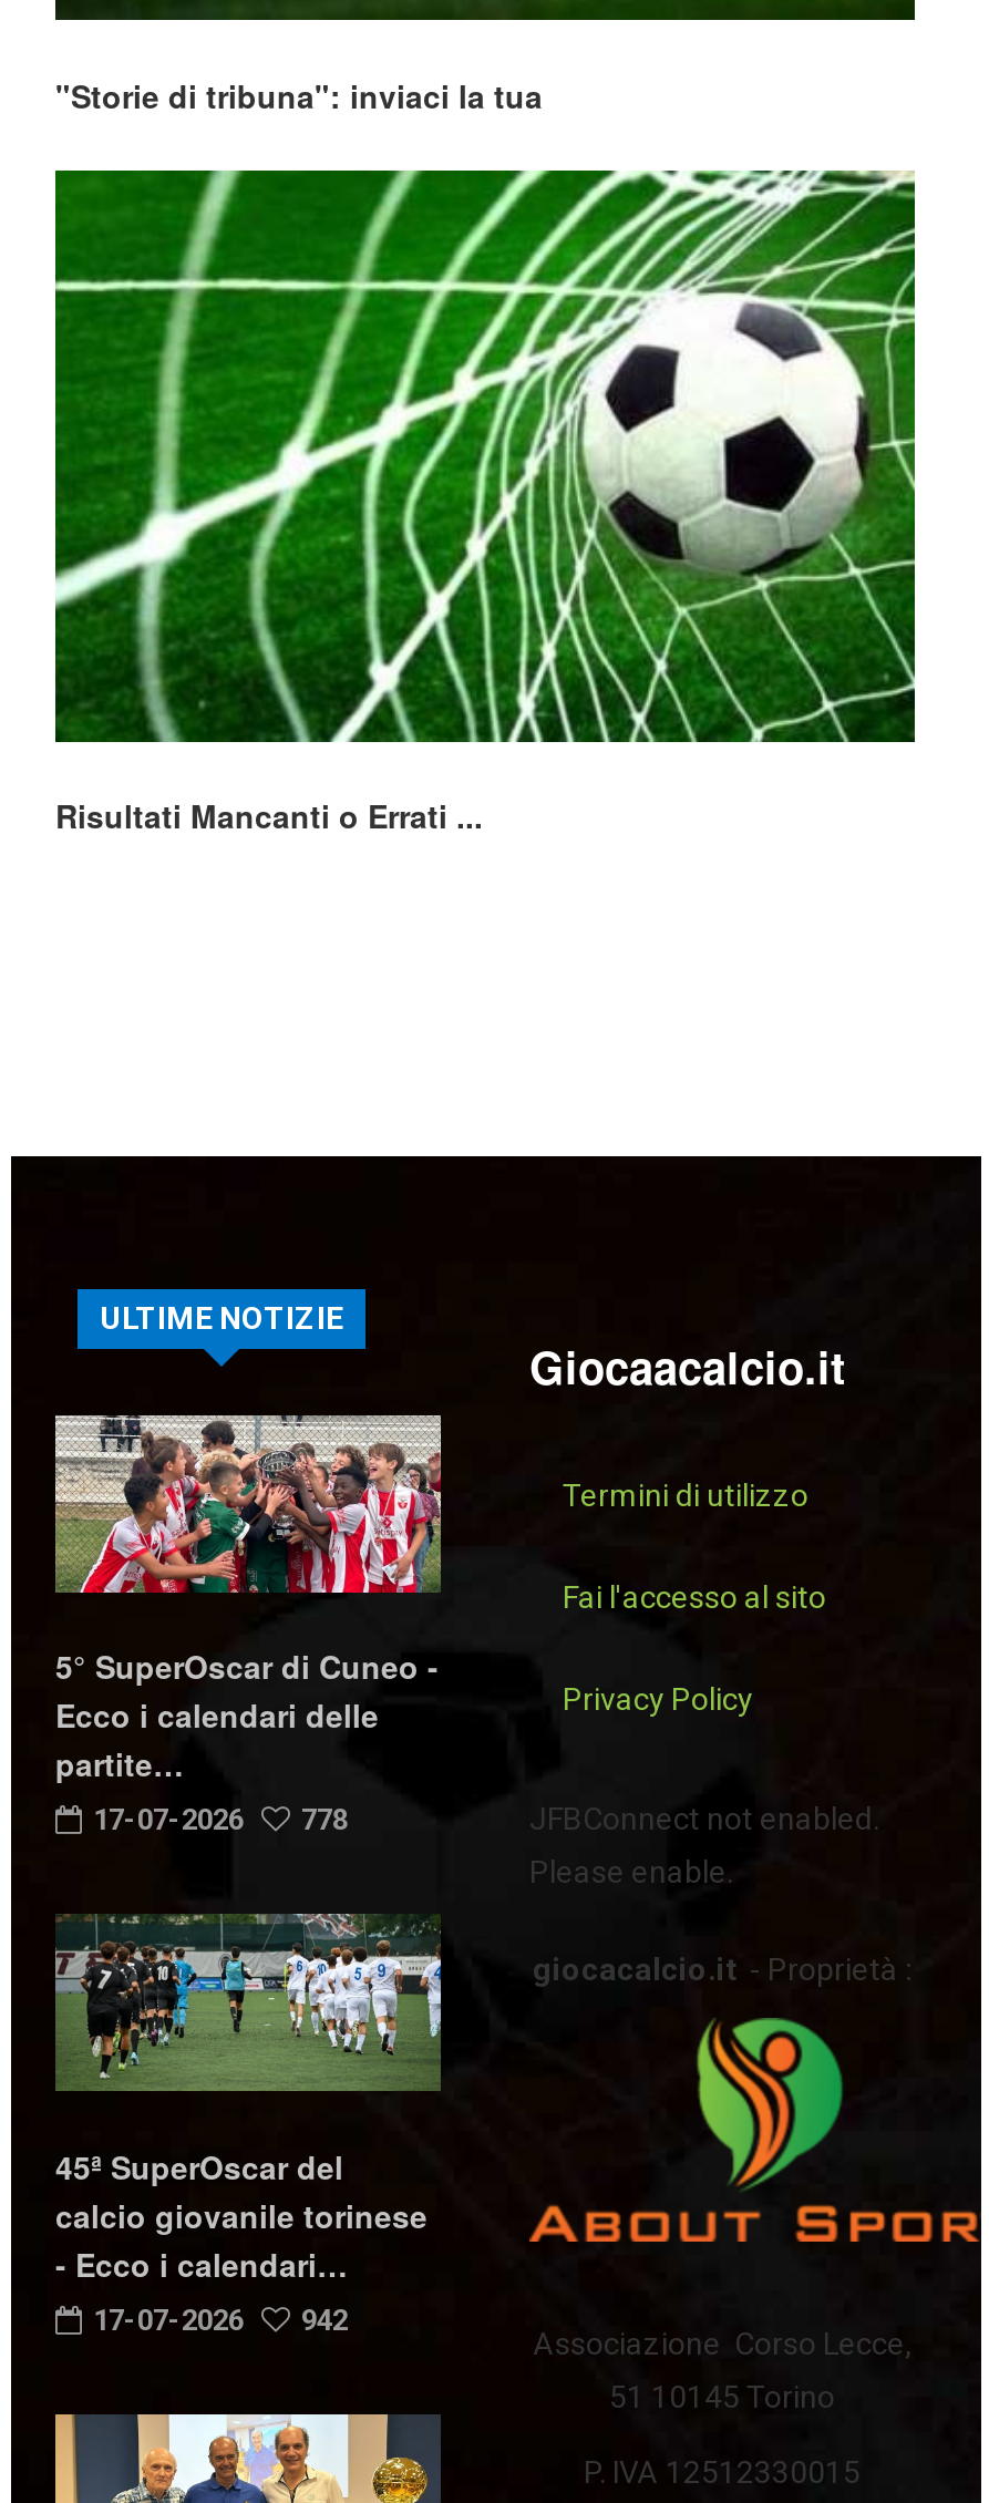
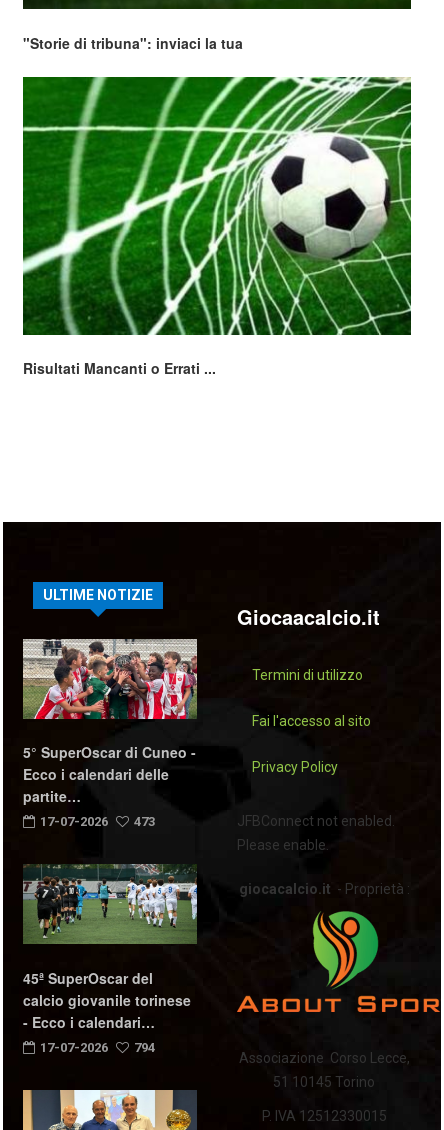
[93,1803,348,1837] 17-07-2026 778 -> [40,814,155,829] 17-07-2026 473
[93,2303,348,2336] 17-07-2026 942 -> [40,1040,155,1055] 17-07-2026 794

